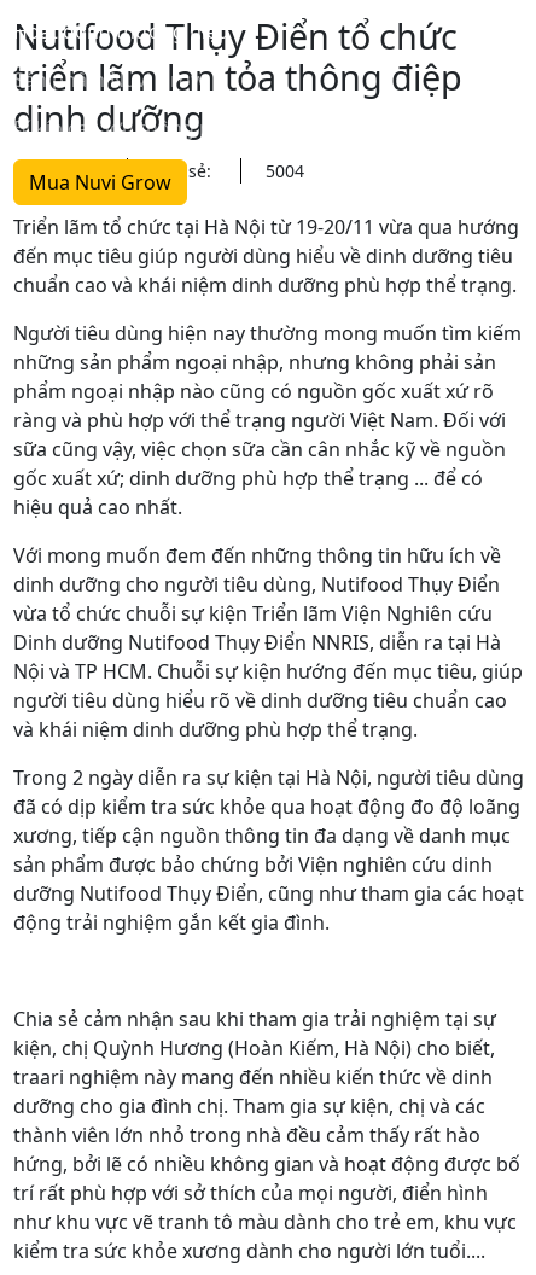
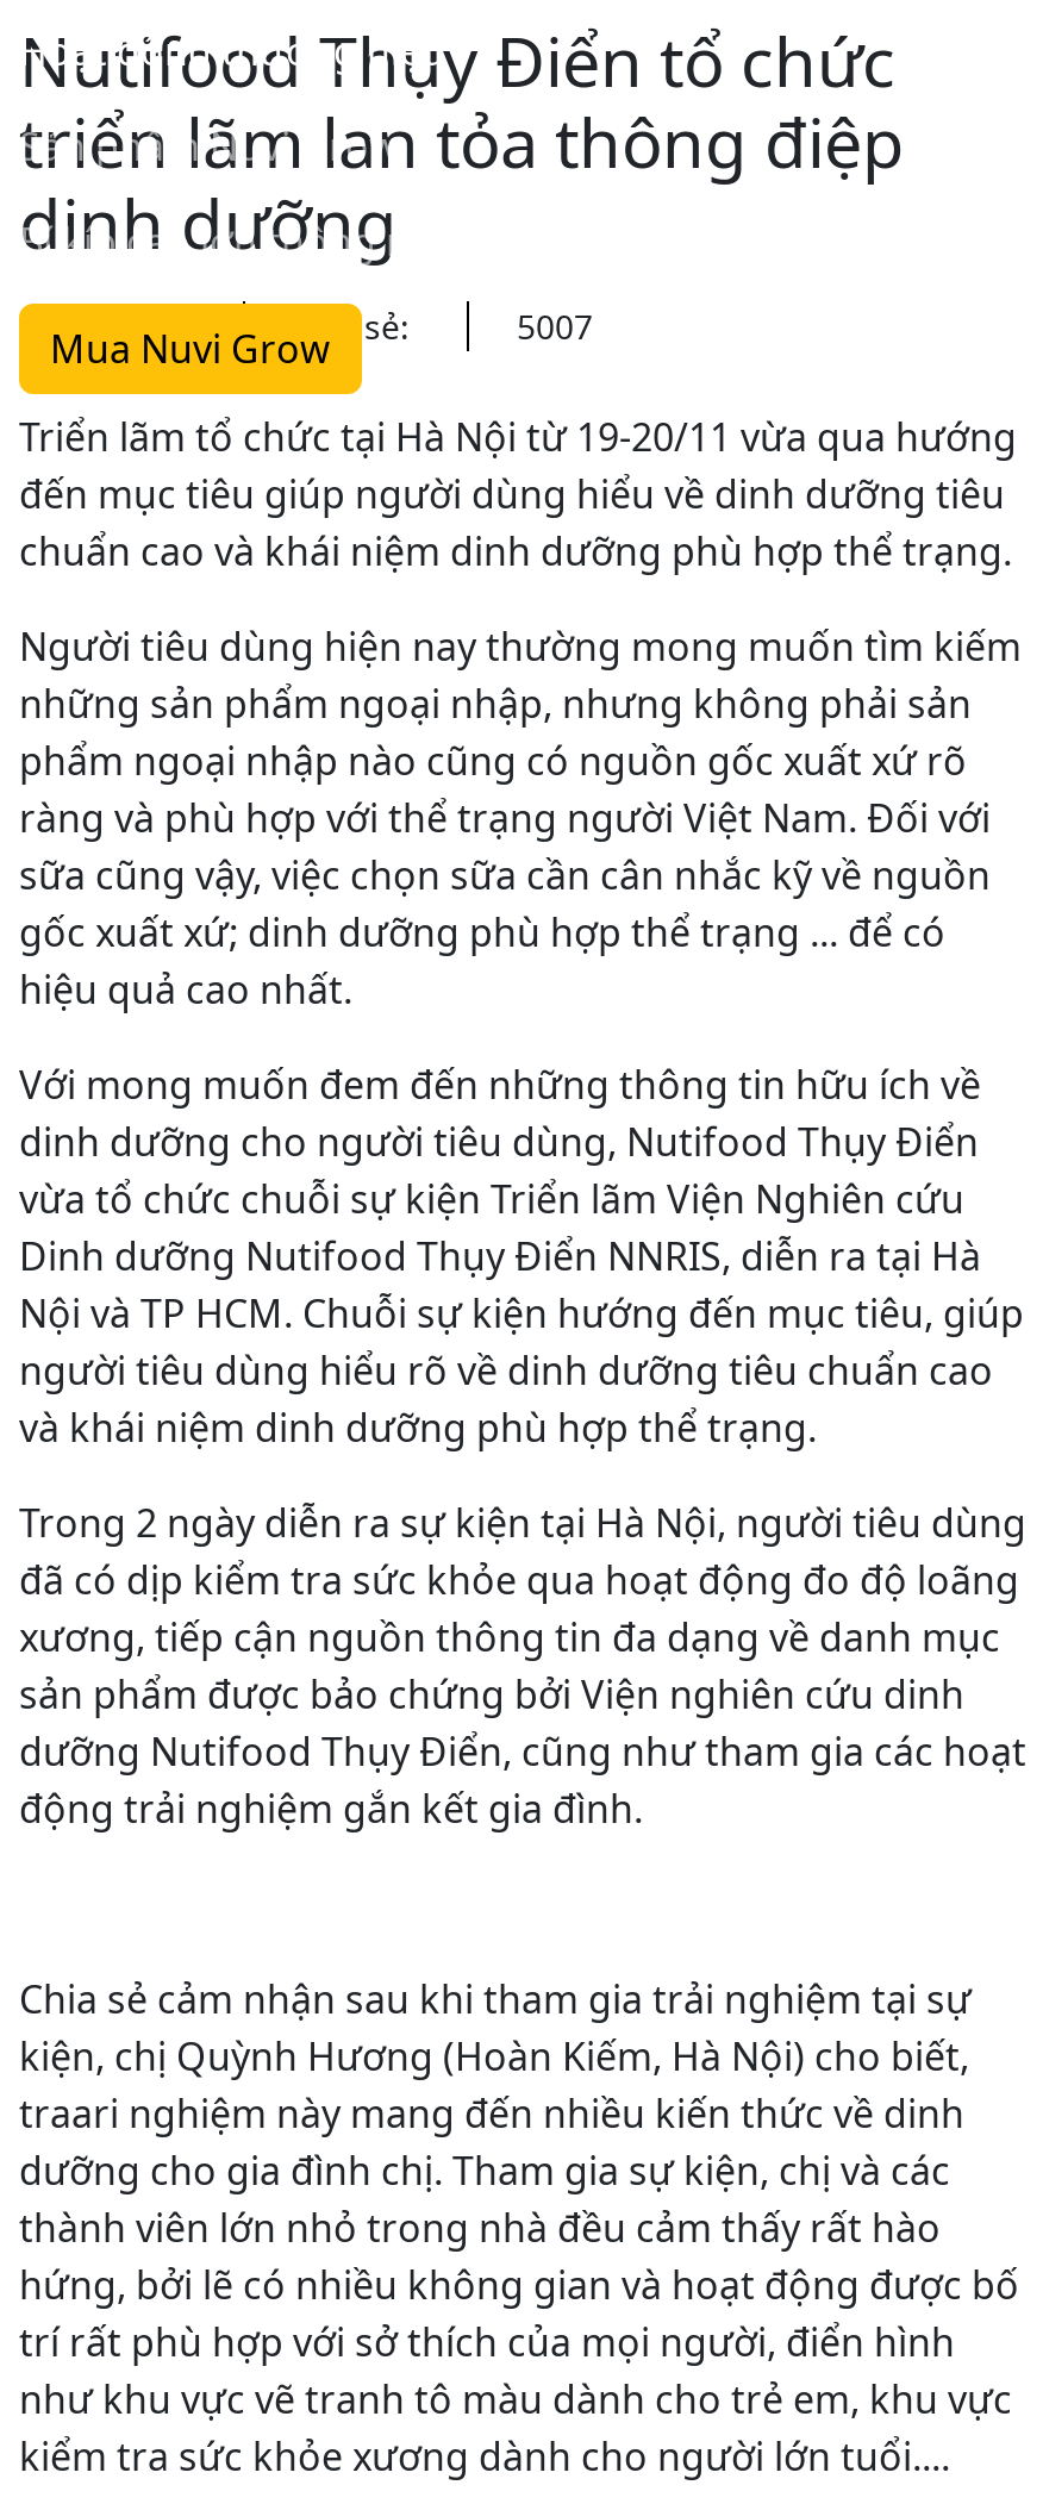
[266,159,304,182] 5004 -> [517,304,593,349] 5007

